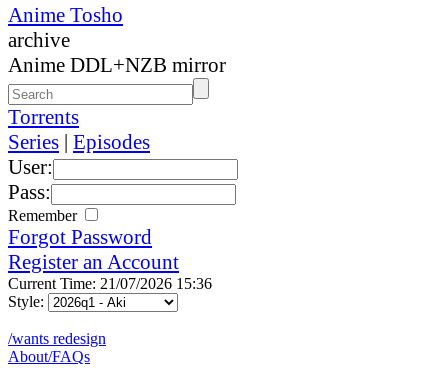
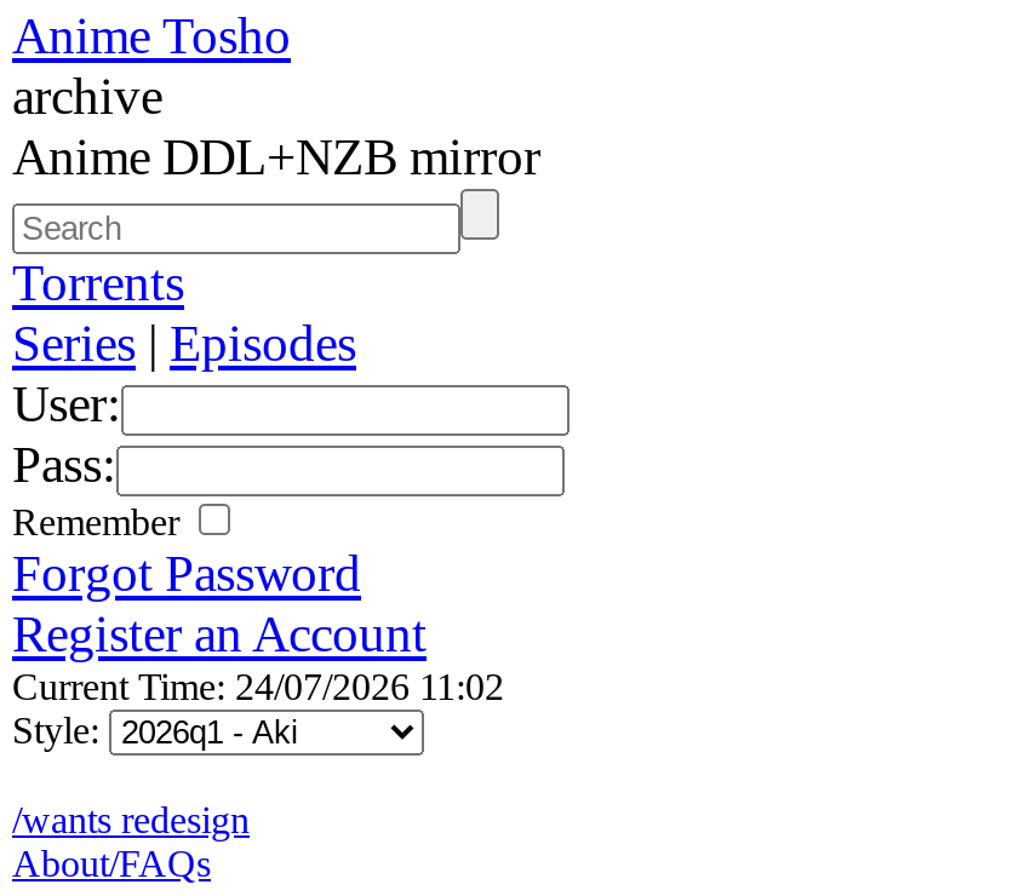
[8,275,212,292] Current Time: 21/07/2026 15:36 -> [12,665,504,707] Current Time: 24/07/2026 11:02

